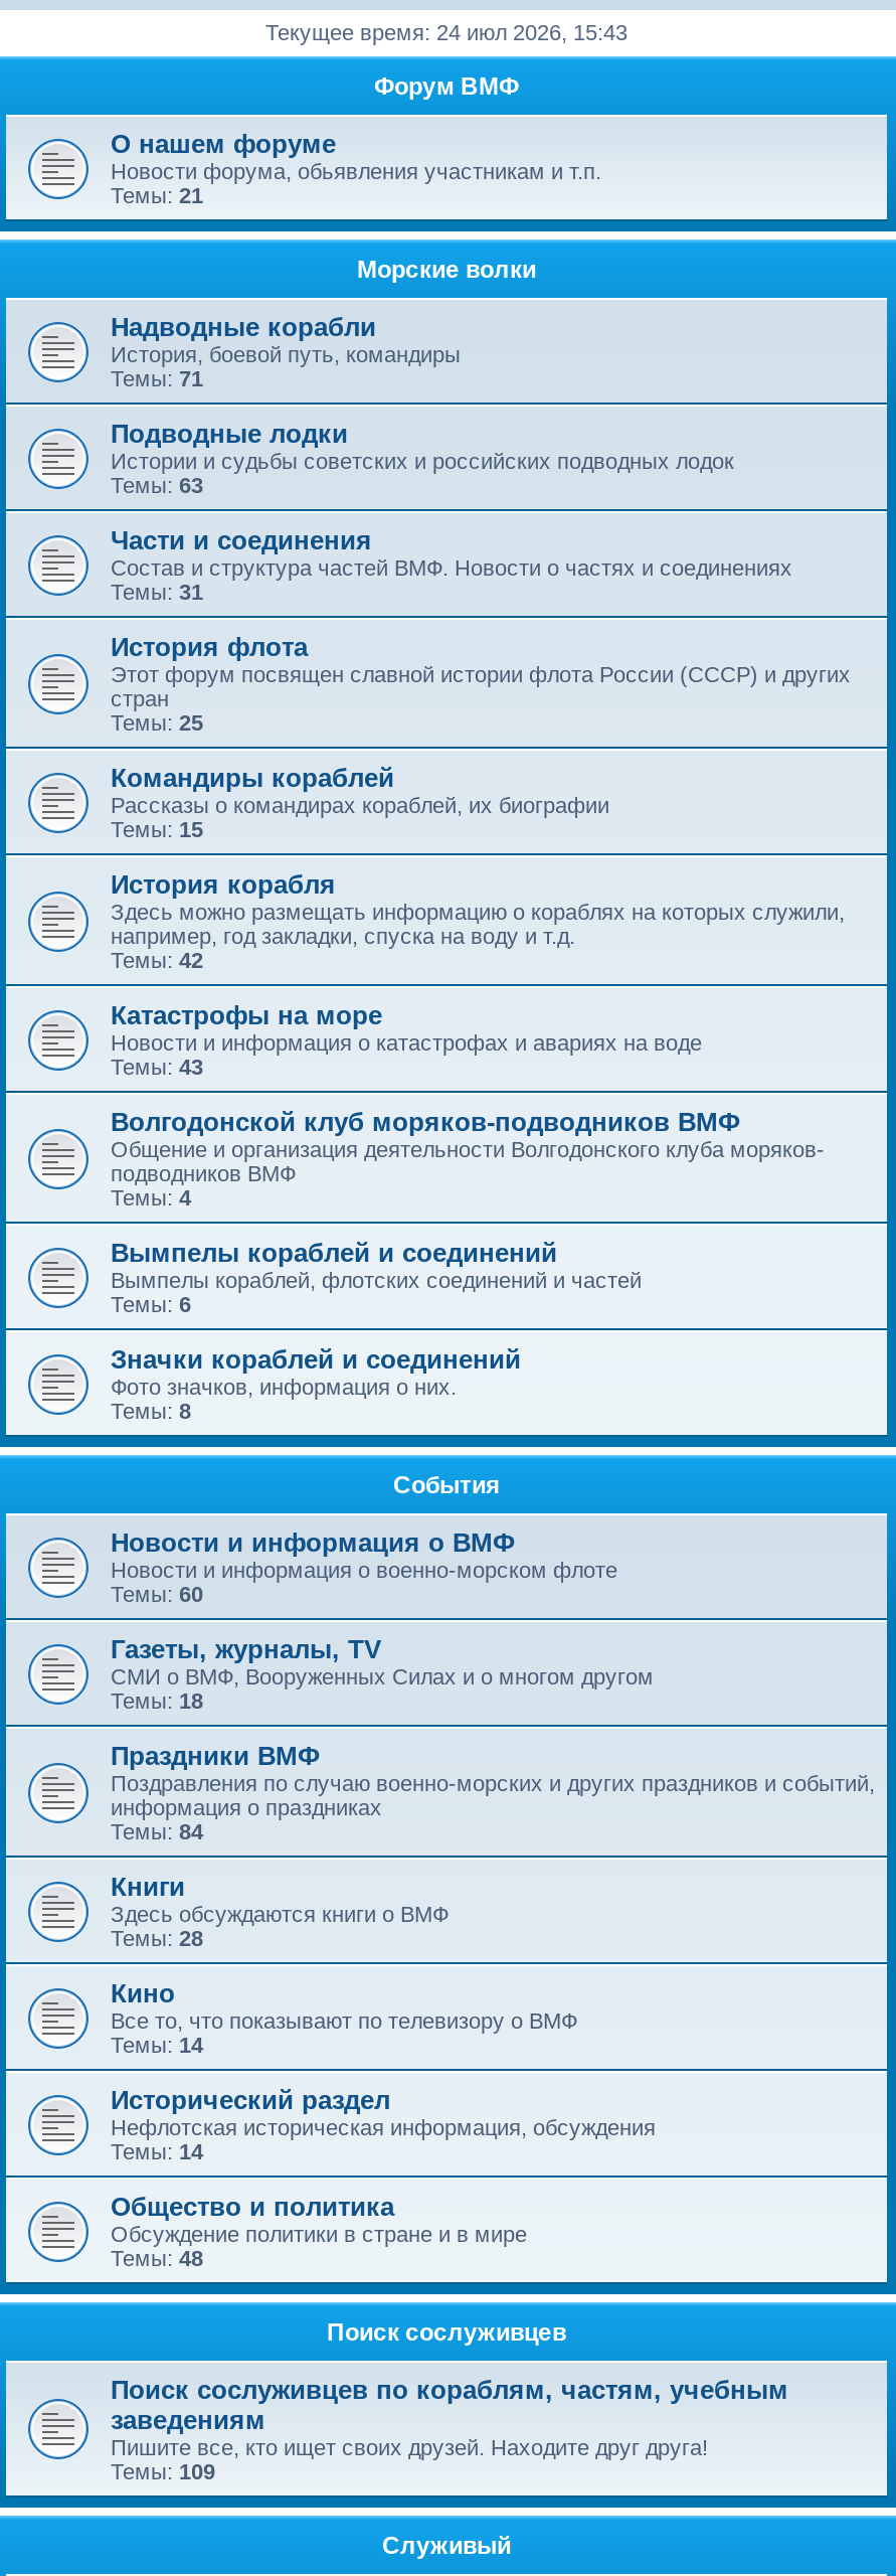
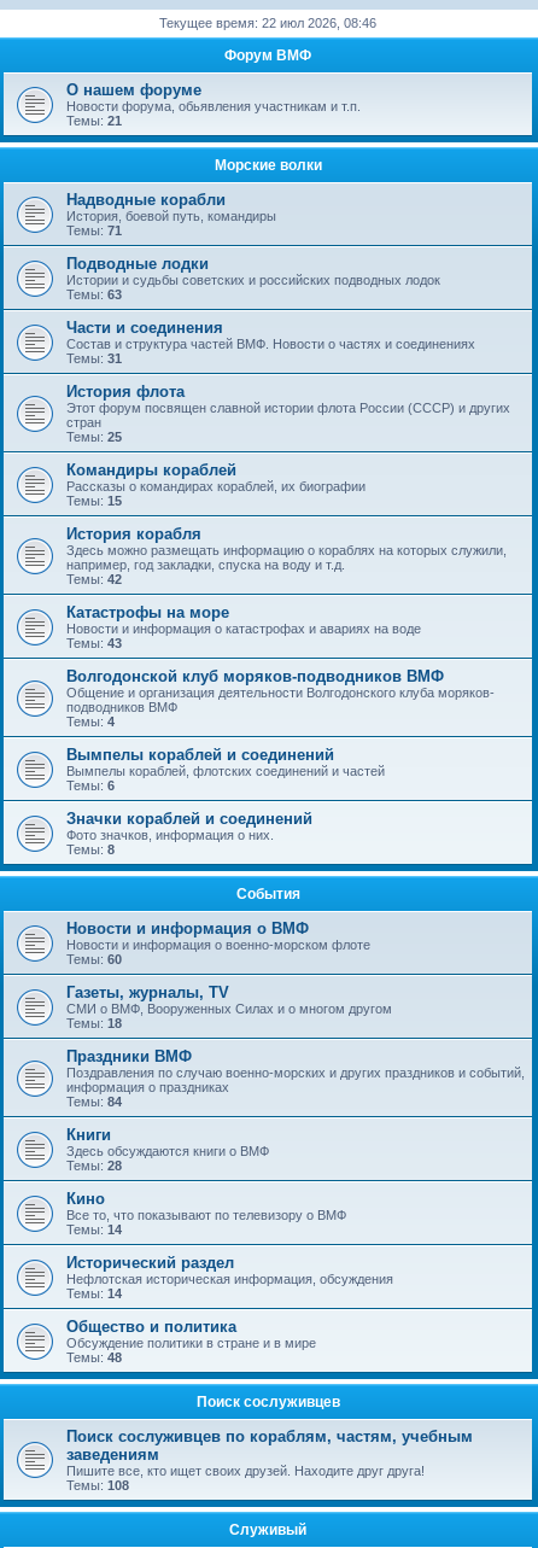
[265,20,628,44] Текущее время: 24 июл 2026, 15:43 -> [159,16,376,30] Текущее время: 22 июл 2026, 08:46
[111,2459,215,2483] Темы: 109 -> [66,1478,129,1492] Темы: 108

